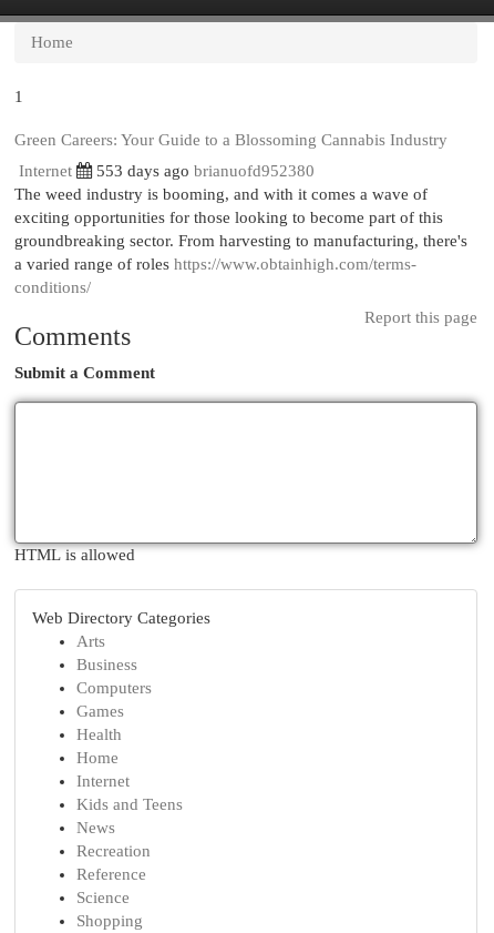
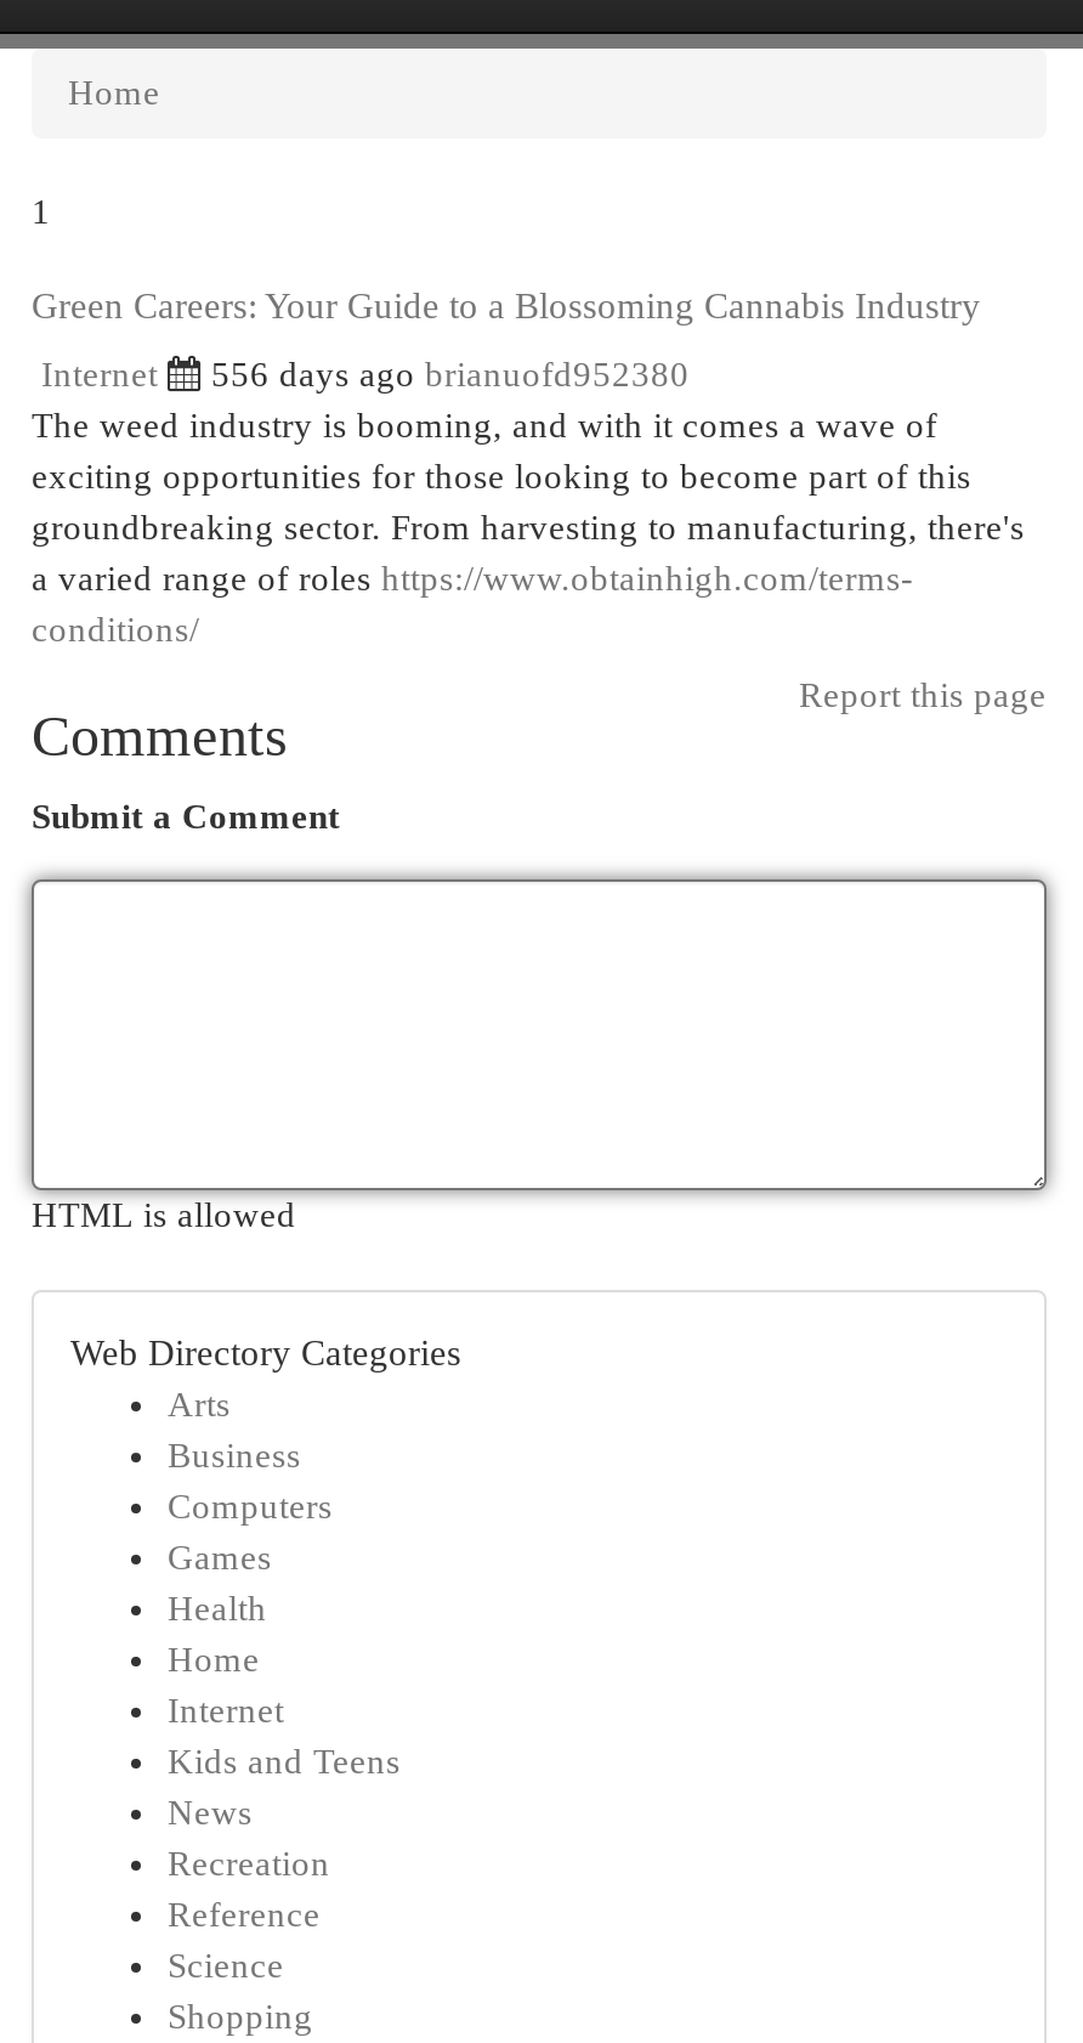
[96,162,315,180] 553 days ago brianuofd952380 -> [211,355,690,394] 556 days ago brianuofd952380

